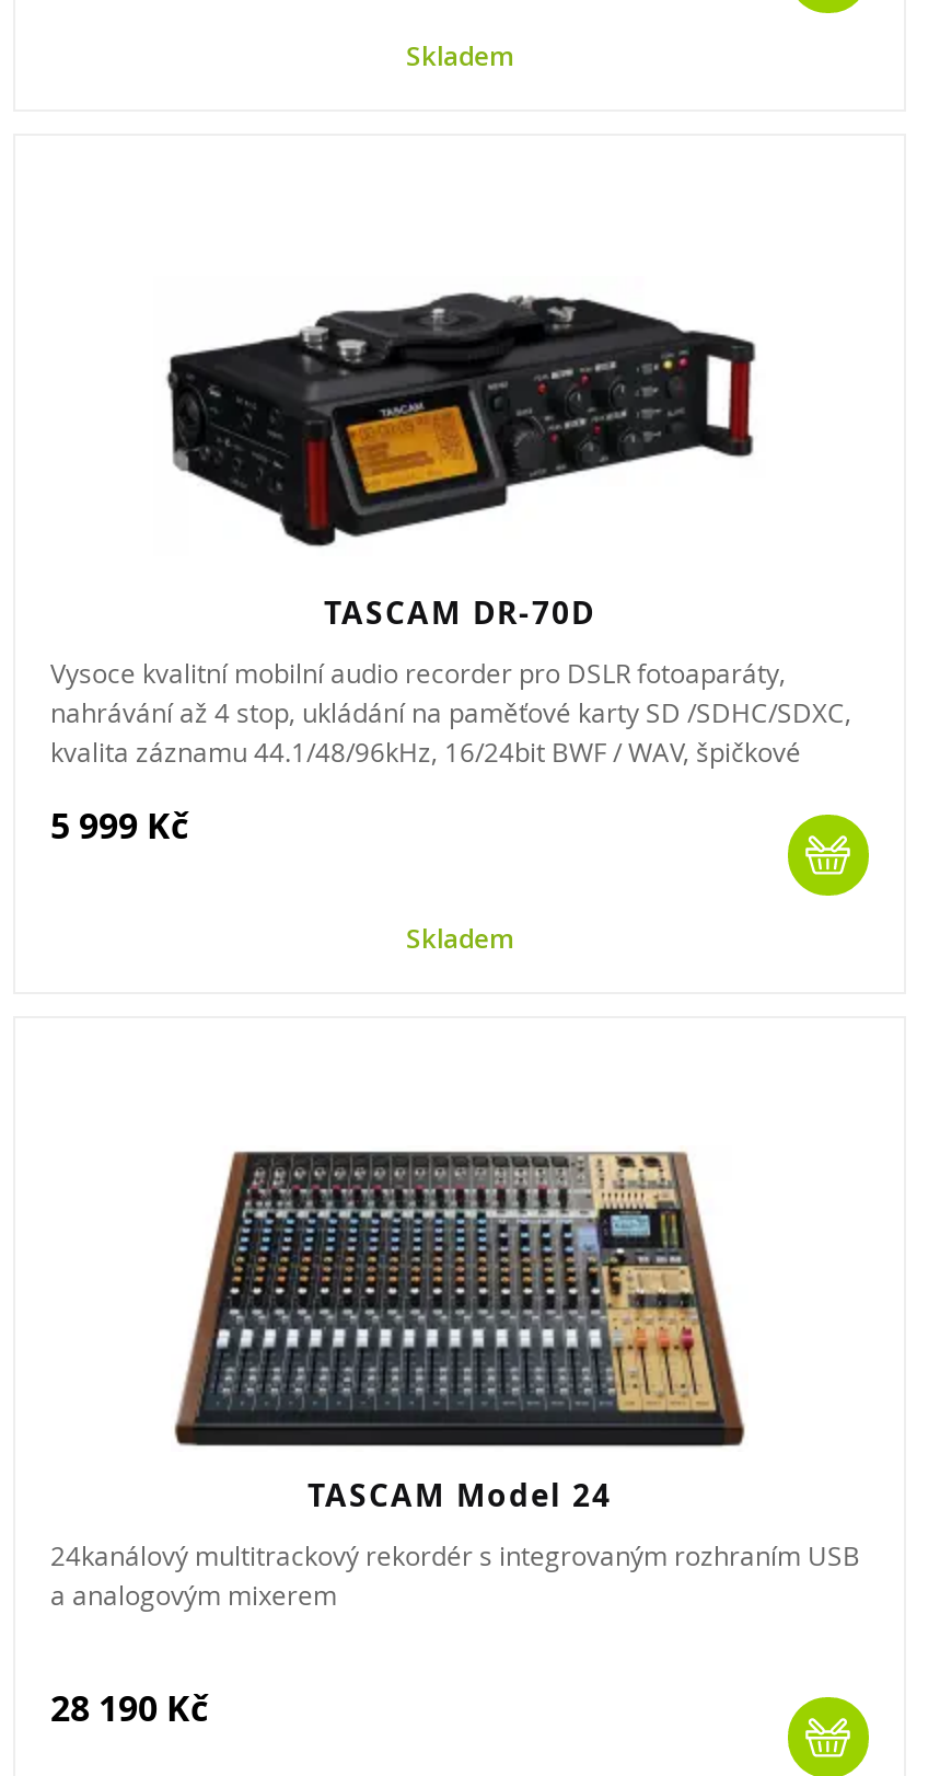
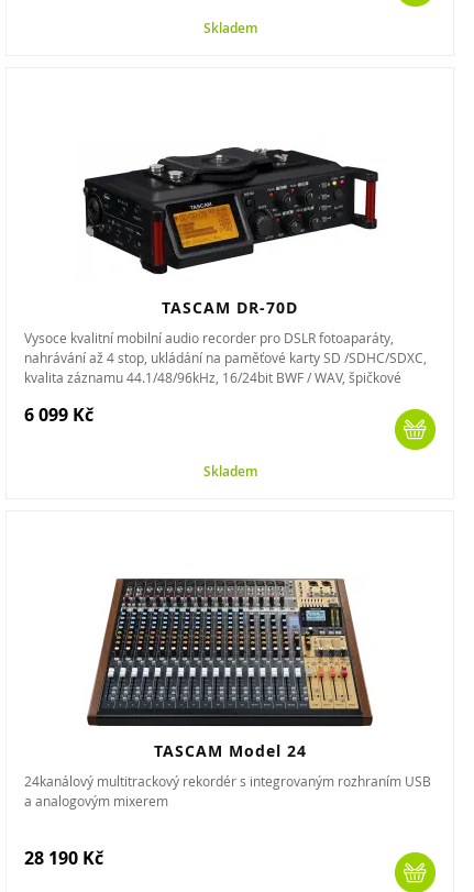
[50,800,188,849] 5 999 Kč -> [24,402,93,426] 6 099 Kč

